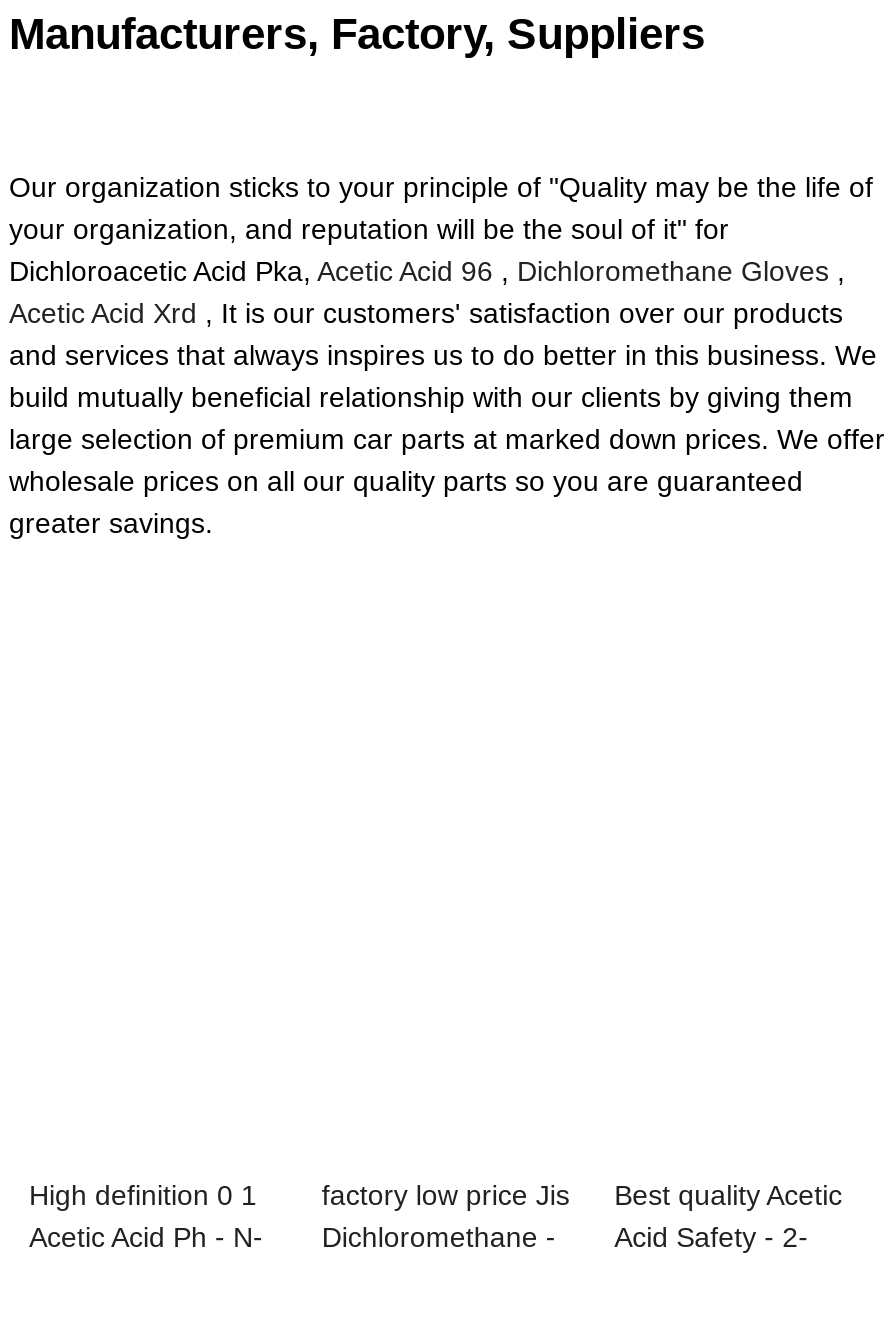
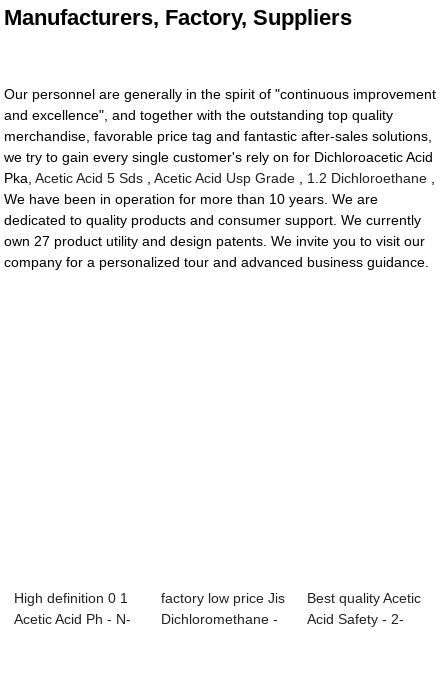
[9,171,885,539] Our organization sticks to your principle of "Quality may be the life of | your organization, and reputation will be the soul of it" for | Dichloroacetic Acid Pka, Acetic Acid 96, Dichloromethane Gloves, | Acetic Acid Xrd, It is our customers' satisfaction over our products | and services that always inspires us to do better in this business. We | build mutually beneficial relationship with our clients by giving them | large selection of premium car parts at marked down prices. We offer | wholesale prices on all our quality parts so you are guaranteed | greater savings. -> [4,86,436,270] Our personnel are generally in the spirit of "continuous improvement | and excellence", and together with the outstanding top quality | merchandise, favorable price tag and fantastic after-sales solutions, | we try to gain every single customer's rely on for Dichloroacetic Acid | Pka, Acetic Acid 5 Sds, Acetic Acid Usp Grade, 1.2 Dichloroethane, | We have been in operation for more than 10 years. We are | dedicated to quality products and consumer support. We currently | own 27 product utility and design patents. We invite you to visit our | company for a personalized tour and advanced business guidance.

